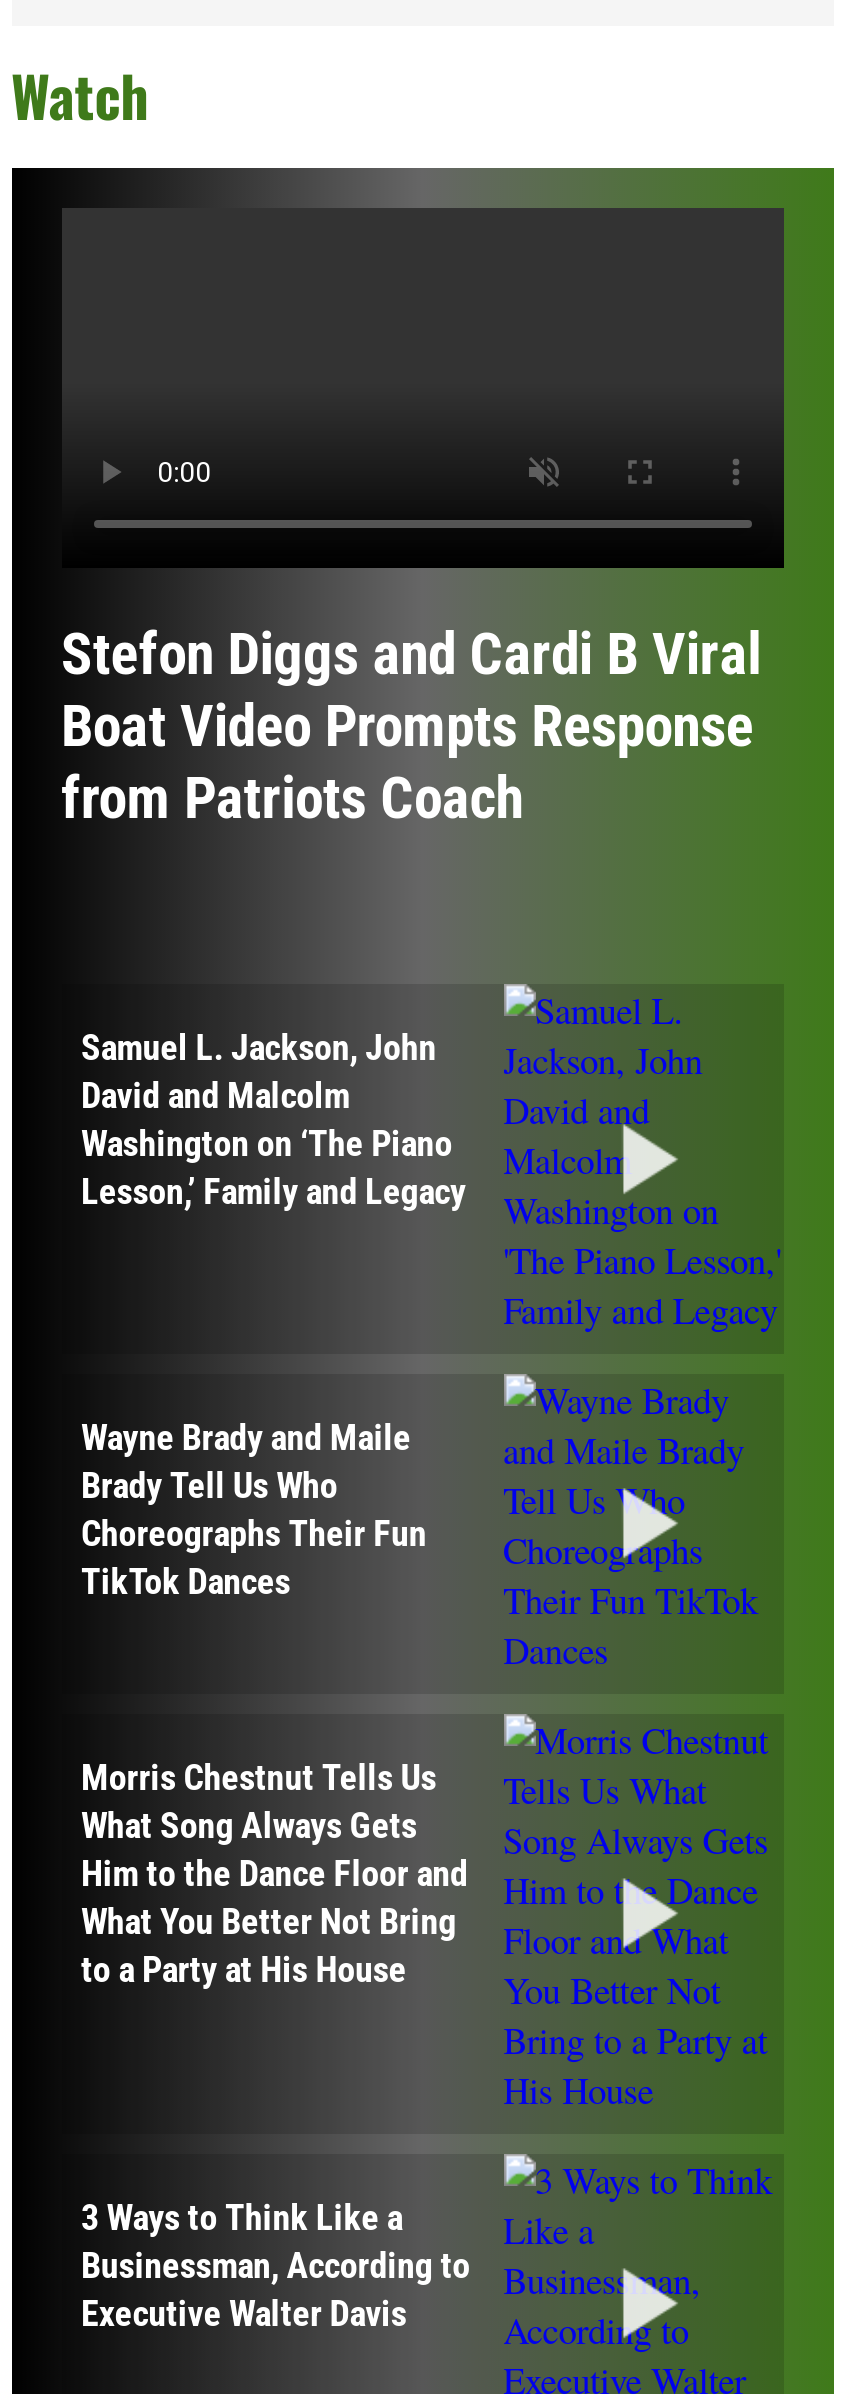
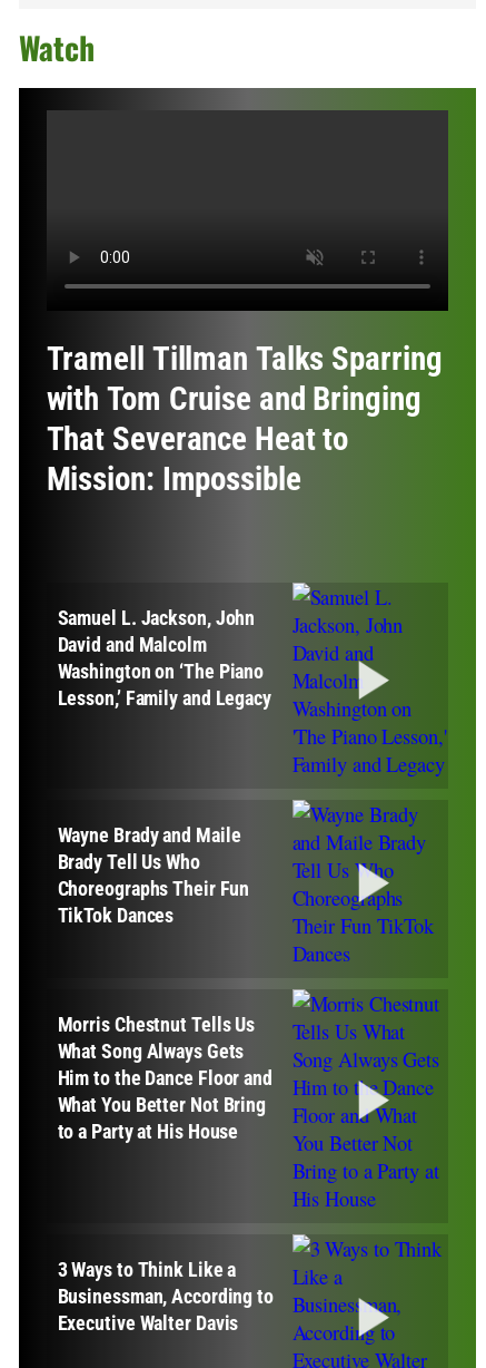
[61,621,761,833] Stefon Diggs and Cardi B Viral | Boat Video Prompts Response | from Patriots Coach -> [46,340,442,498] Tramell Tillman Talks Sparring | with Tom Cruise and Bringing | That Severance Heat to | Mission: Impossible

